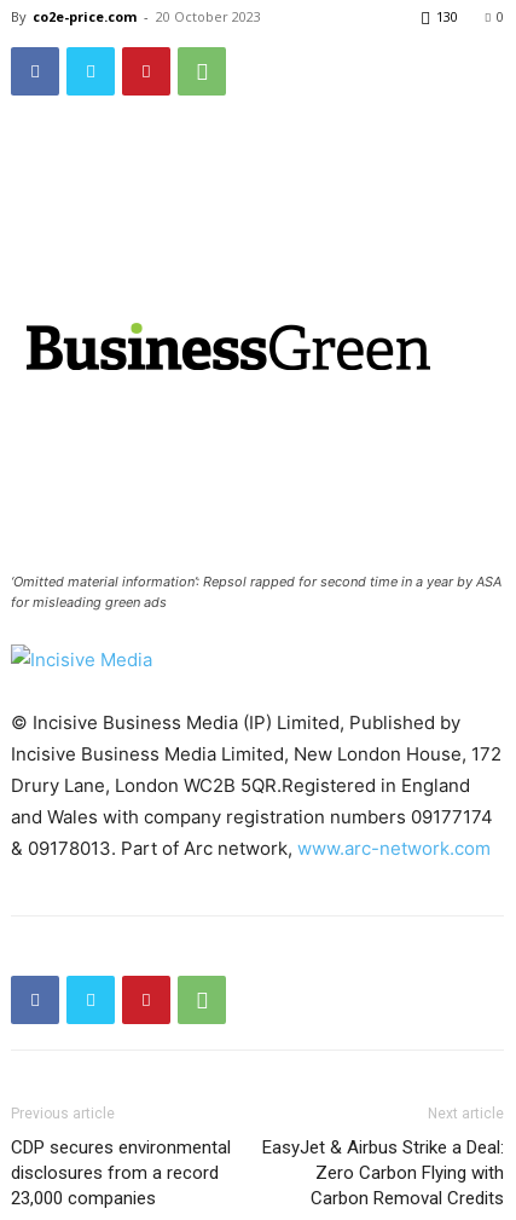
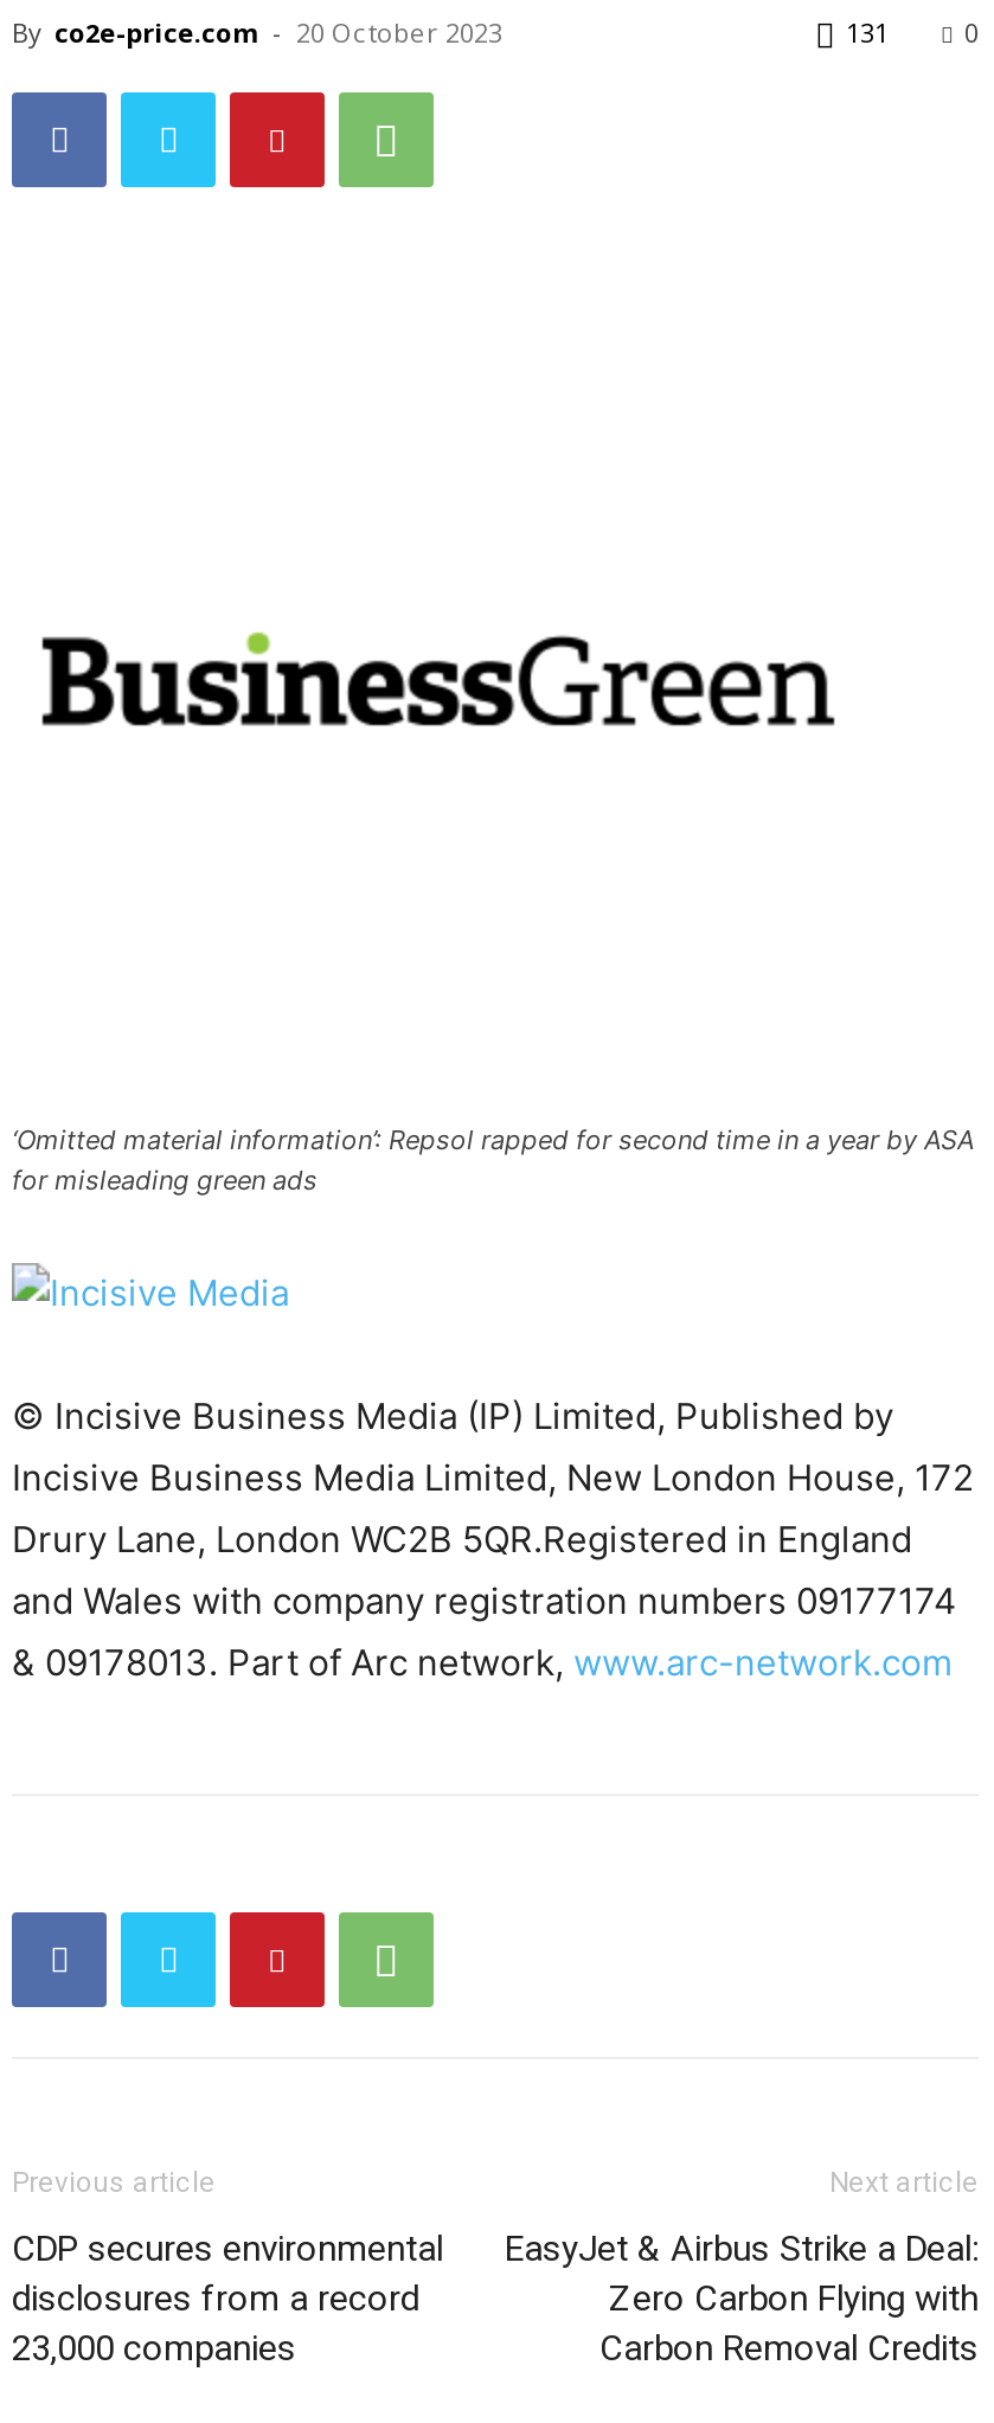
[436,7,458,25] 130 -> [846,14,889,50] 131

